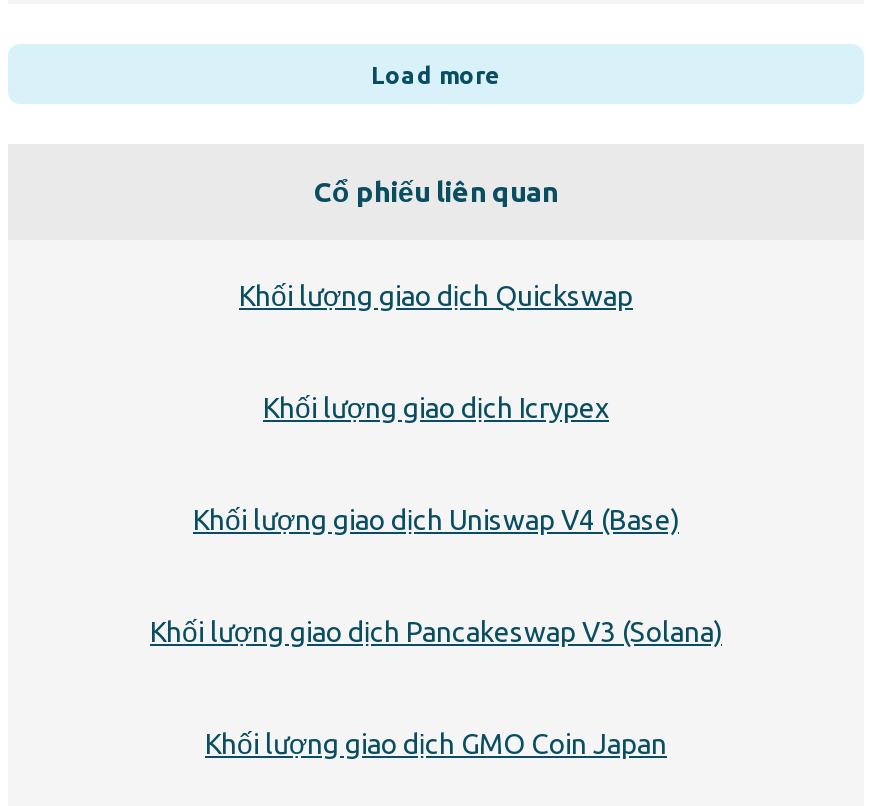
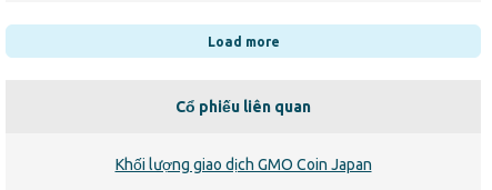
[150,280,722,648] Khối lượng giao dịch Quickswap | Khối lượng giao dịch Icrypex | Khối lượng giao dịch Uniswap V4 (Base) | Khối lượng giao dịch Pancakeswap V3 (Solana) -> none

